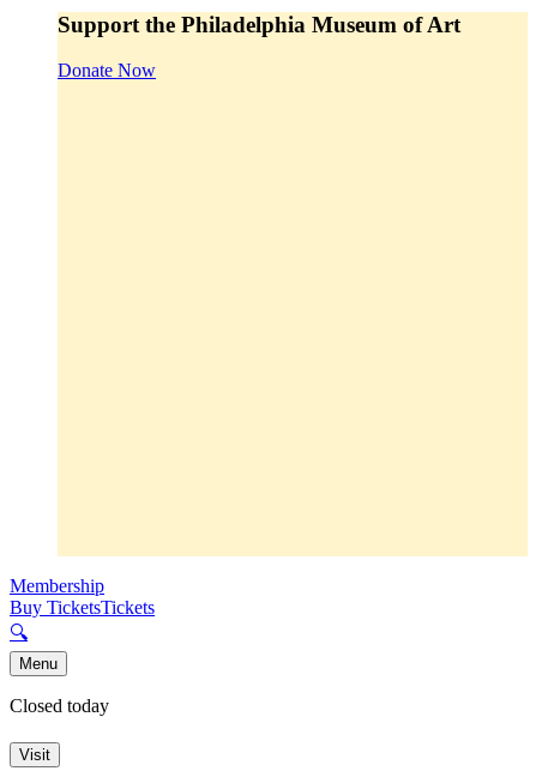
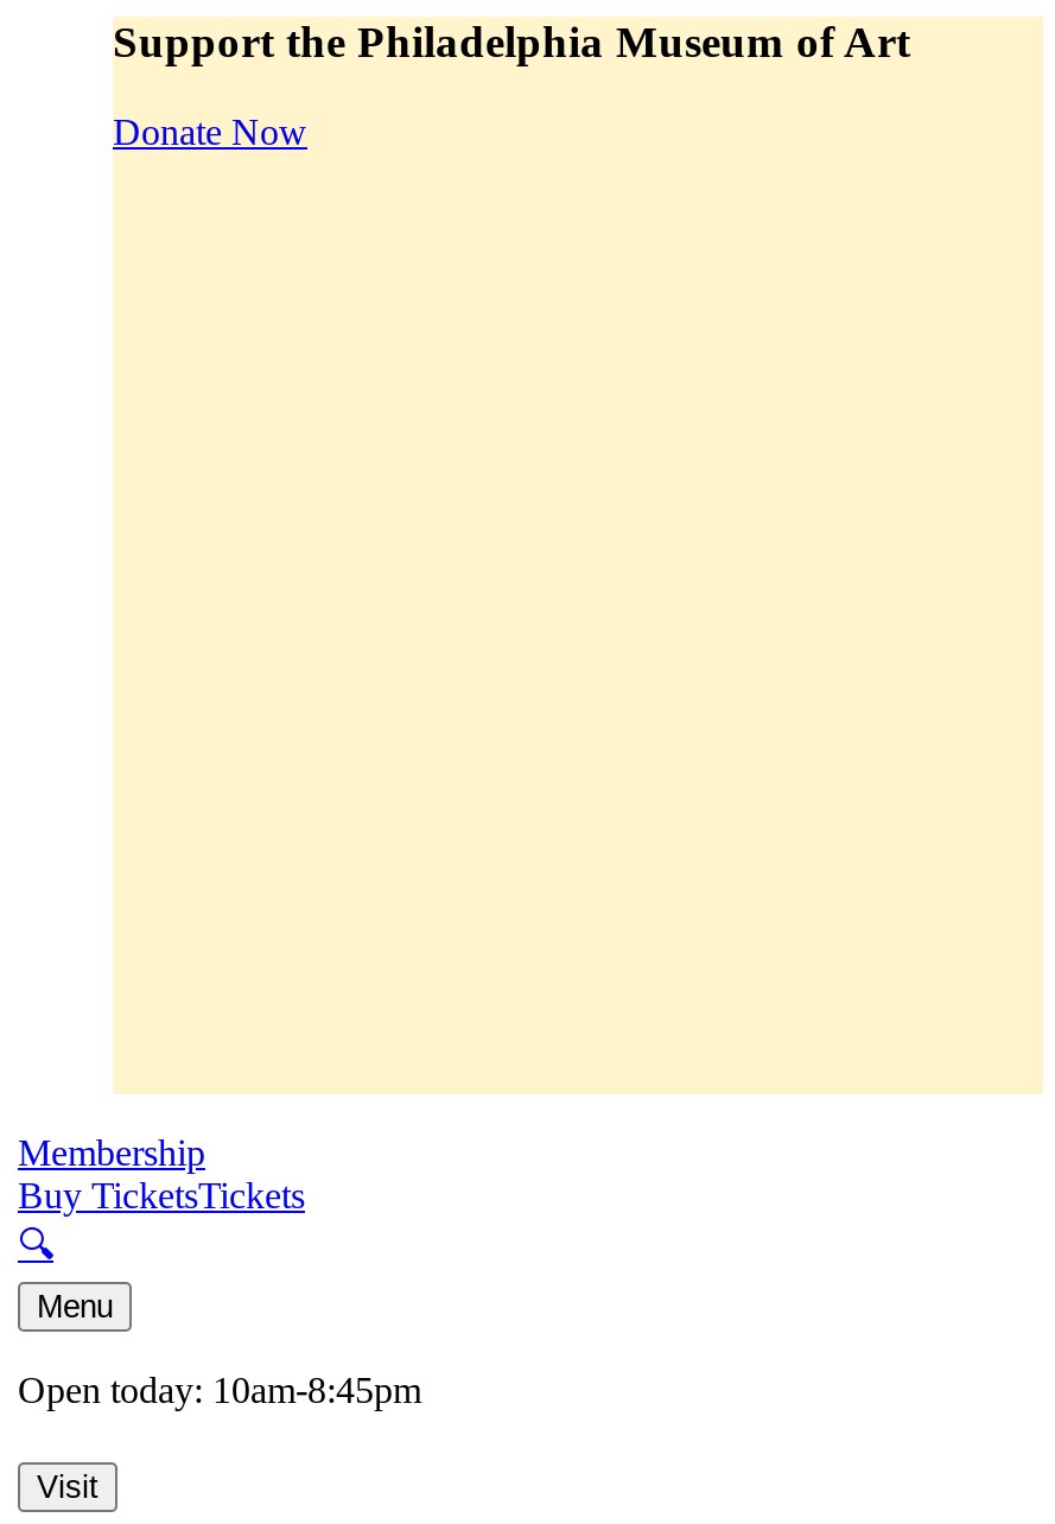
[10,696,109,716] Closed today -> [18,1370,421,1411] Open today: 10am-8:45pm

